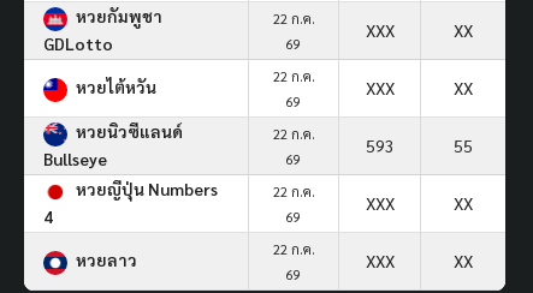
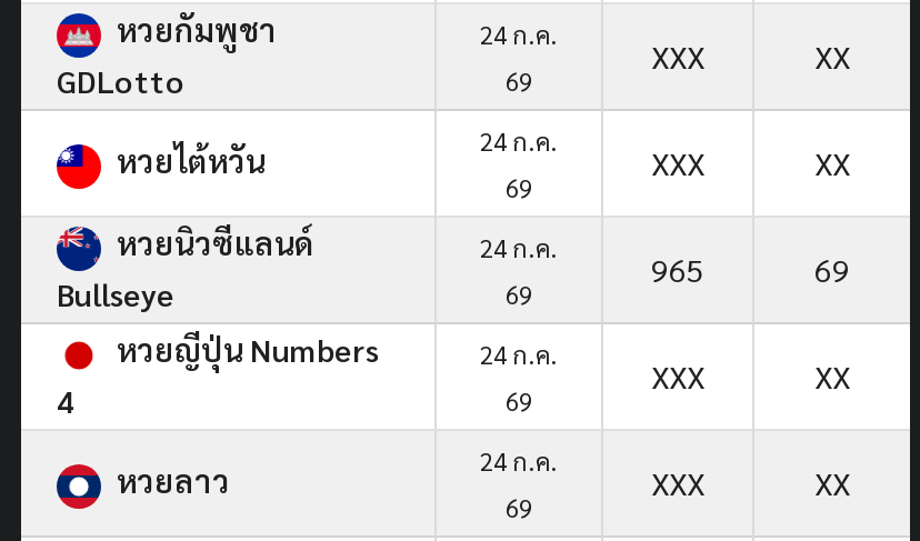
[273,9,315,27] 22 ก.ค. -> [480,17,558,51] 24 ก.ค.
[273,67,315,85] 22 ก.ค. -> [480,124,558,157] 24 ก.ค.
[273,125,315,143] 22 ก.ค. -> [480,231,558,264] 24 ก.ค.
[365,134,394,156] 593 -> [651,248,704,288] 965
[454,134,473,156] 55 -> [814,248,850,288] 69
[273,182,315,200] 22 ก.ค. -> [480,337,558,371] 24 ก.ค.
[273,240,315,258] 22 ก.ค. -> [480,444,558,477] 24 ก.ค.

